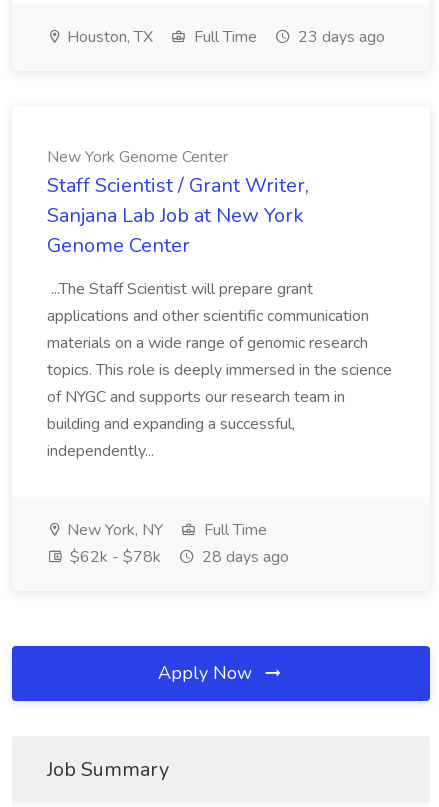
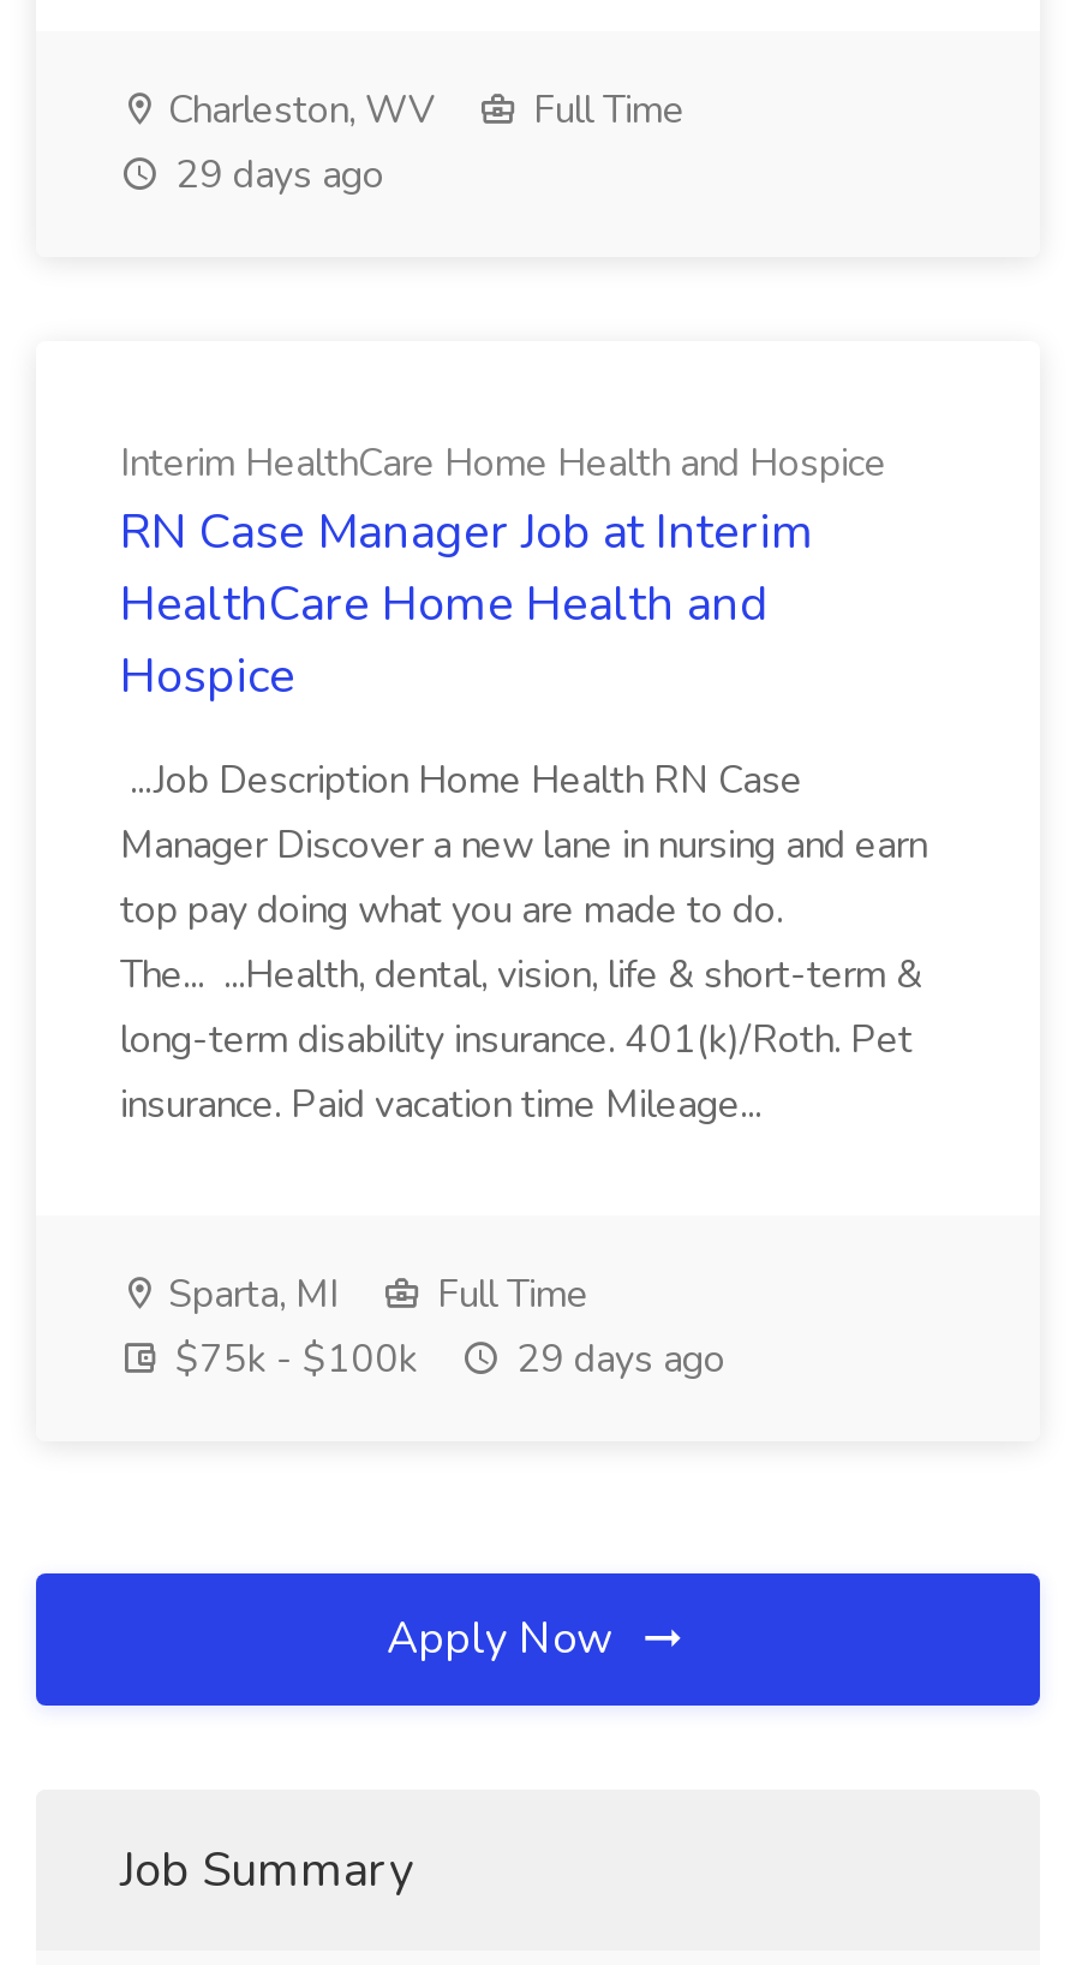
[63,26,153,48] Houston, TX -> [159,84,435,137] Charleston, WV
[294,26,385,48] 23 days ago -> [166,149,384,202] 29 days ago
[47,146,309,259] New York Genome Center | Staff Scientist / Grant Writer, | Sanjana Lab Job at New York | Genome Center -> [120,437,886,709] Interim HealthCare Home Health and Hospice | RN Case Manager Job at Interim | HealthCare Home Health and | Hospice
[47,278,392,462] ...The Staff Scientist will prepare grant | applications and other scientific communication | materials on a wide range of genomic research | topics. This role is deeply immersed in the science | of NYGC and supports our research team in | building and expanding a successful, | independently... -> [120,754,927,1131] ...Job Description Home Health RN Case | Manager Discover a new lane in nursing and earn | top pay doing what you are made to do. | The... ...Health, dental, vision, life & short-term & | long-term disability insurance. 401(k)/Roth. Pet | insurance. Paid vacation time Mileage...
[63,519,163,541] New York, NY -> [159,1268,339,1321] Sparta, MI
[66,546,289,568] $62k - $78k | 28 days ago -> [166,1333,725,1386] $75k - $100k | 29 days ago

